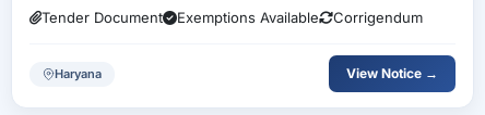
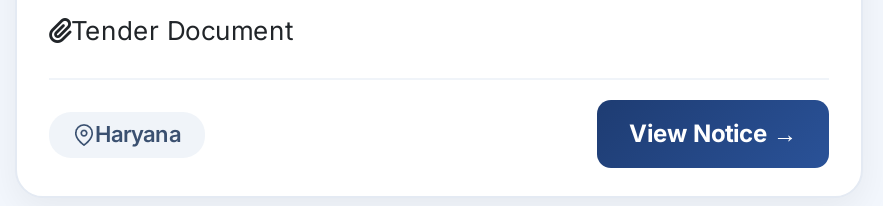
[177,9,423,26] Exemptions Available | Corrigendum -> none

